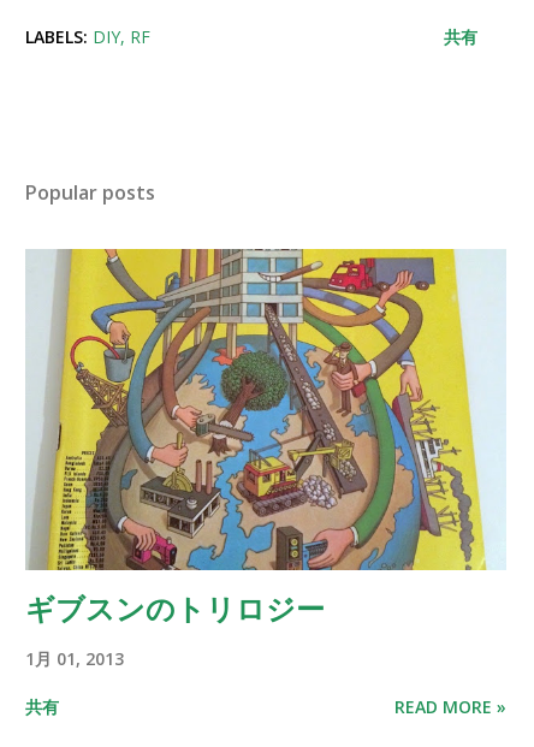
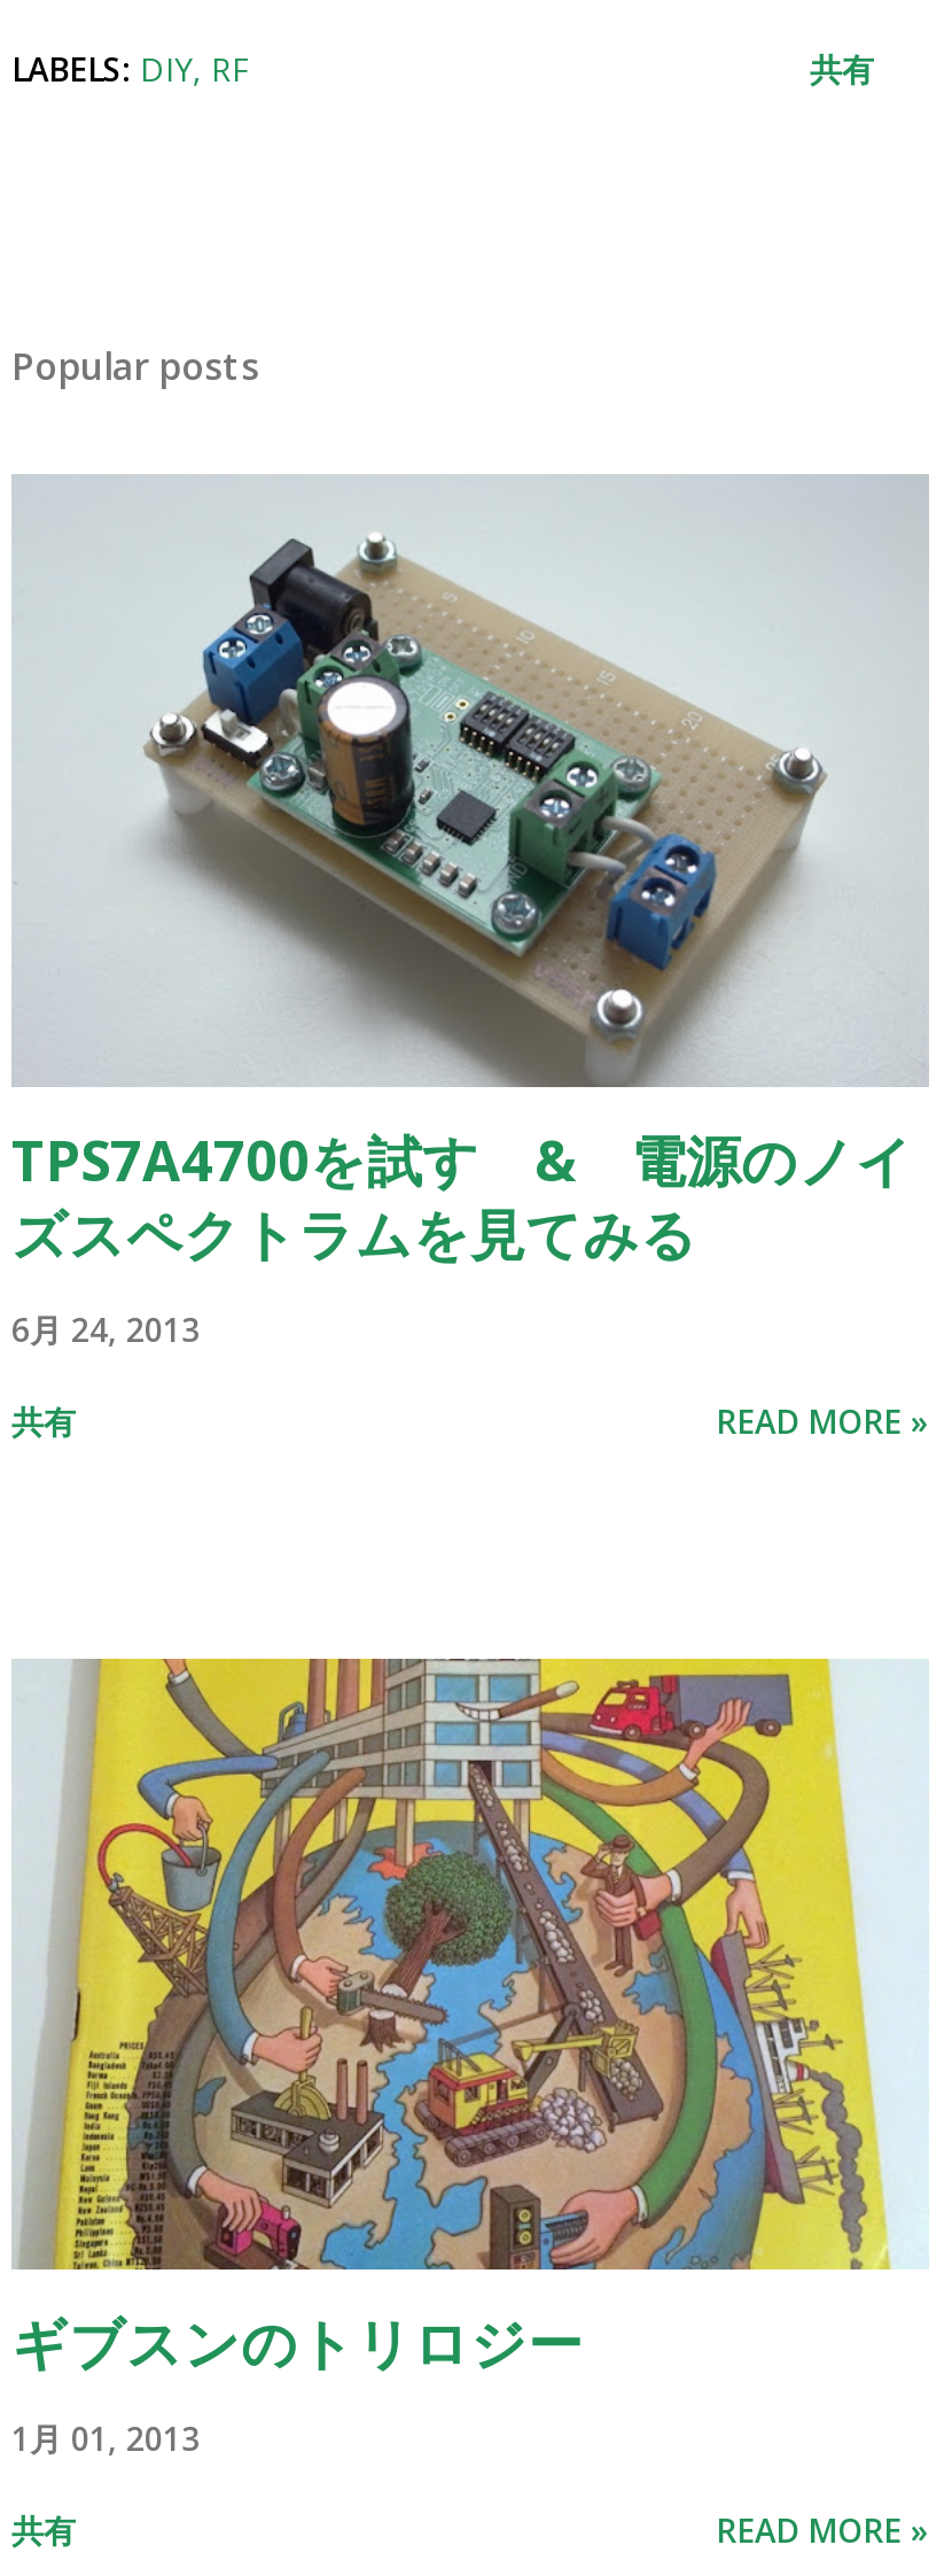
none -> [11,474,929,1442] [image] | TPS7A4700を試す & 電源のノイ | ズスペクトラムを見てみる | 6月 24, 2013 | 共有 | READ MORE »

